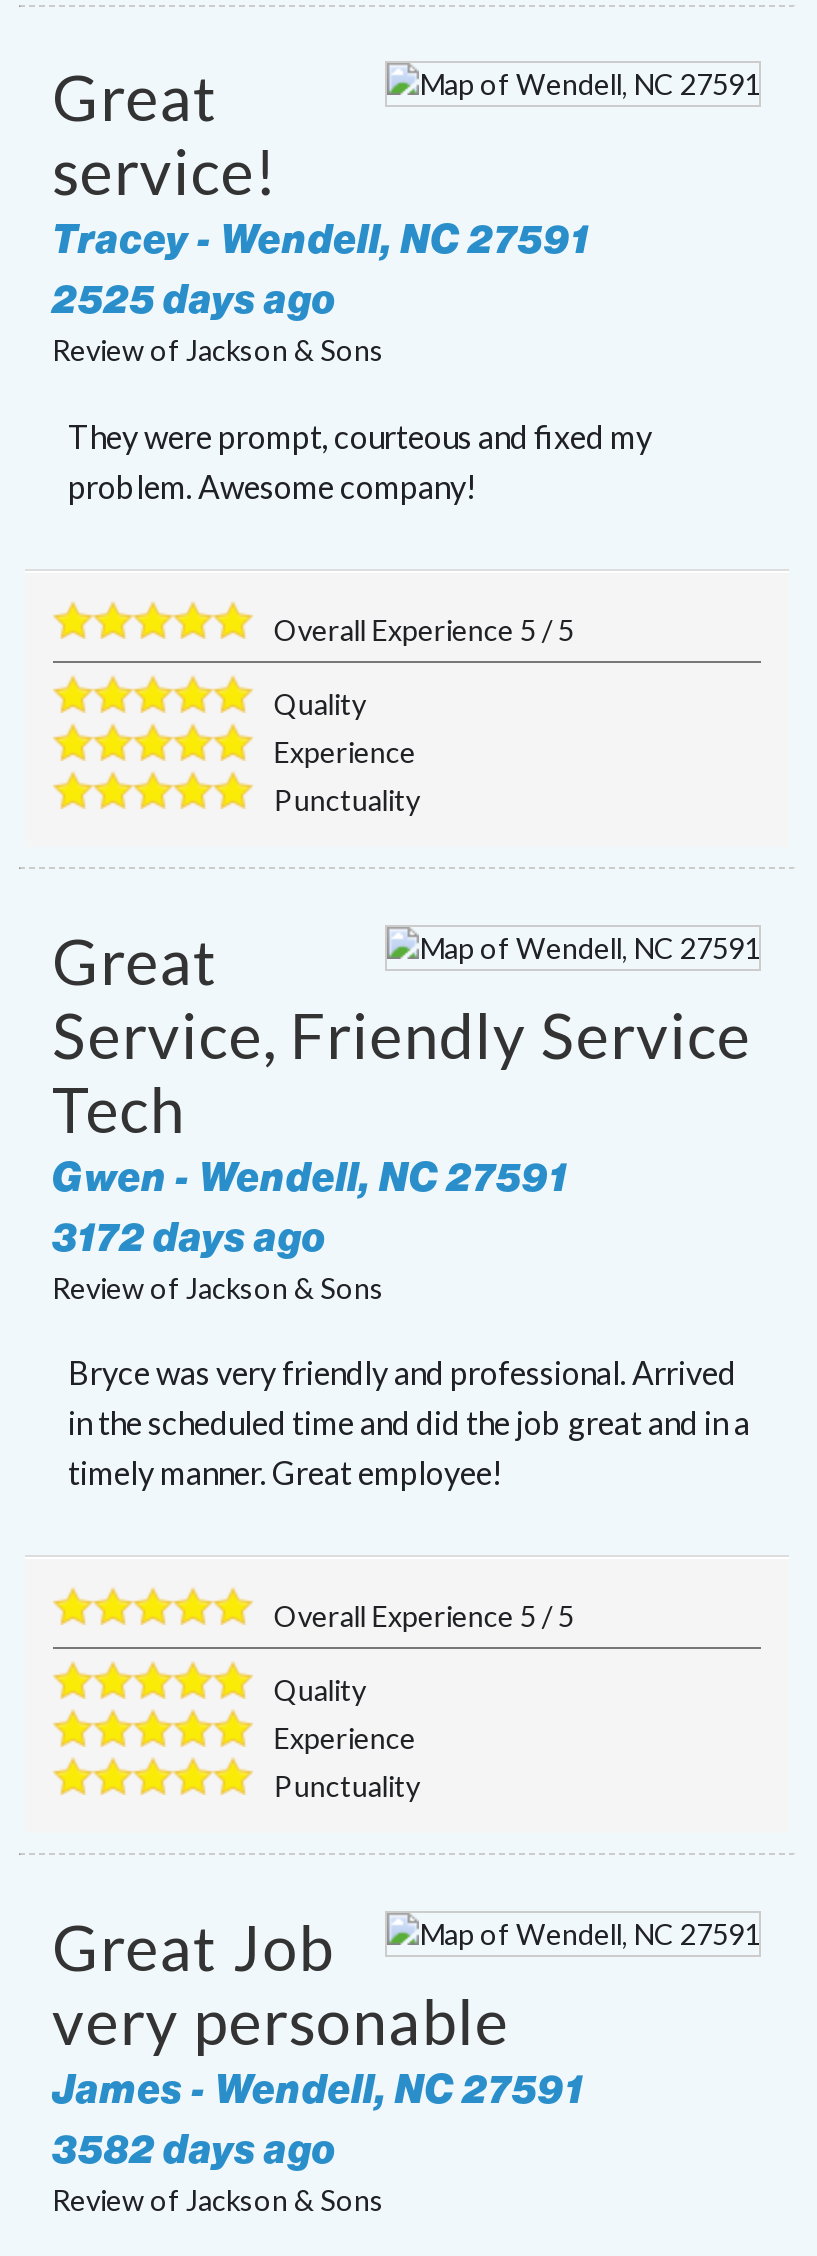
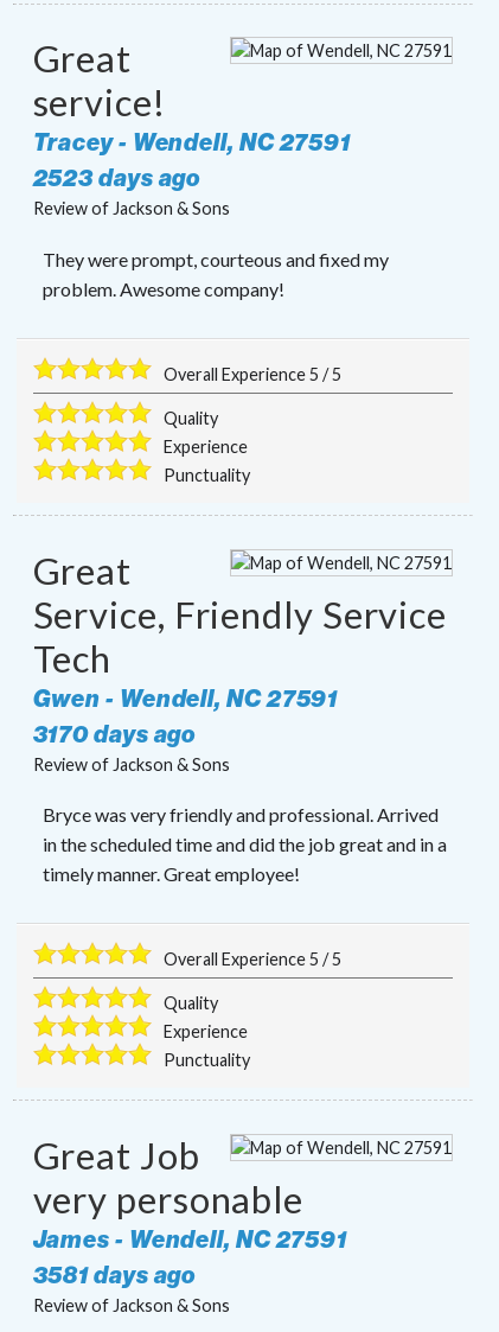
[52,276,335,324] 2525 days ago -> [33,164,201,193] 2523 days ago
[52,1212,325,1260] 3172 days ago -> [33,719,196,748] 3170 days ago
[52,2124,335,2172] 3582 days ago -> [33,1260,196,1289] 3581 days ago

